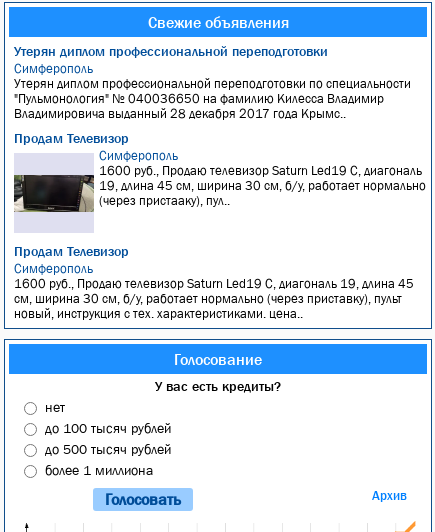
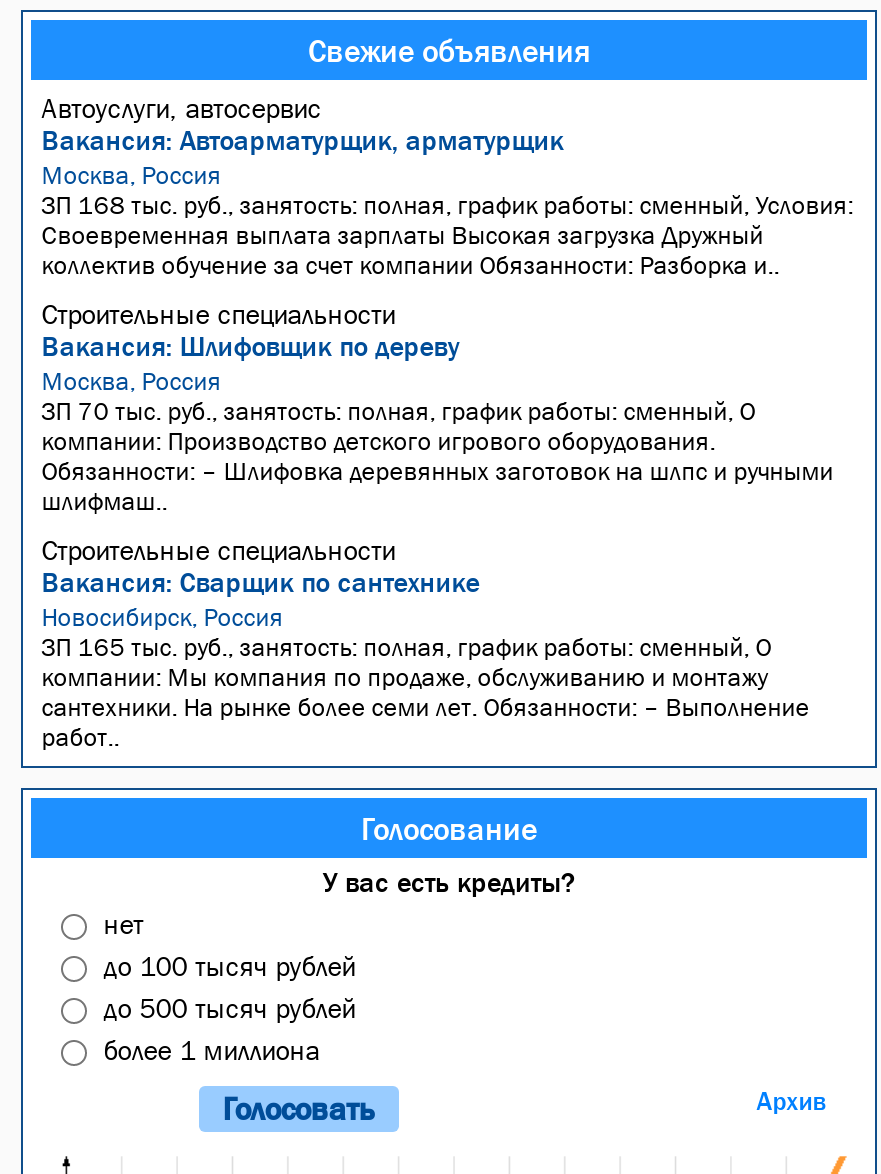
[14,43,411,121] Утерян диплом профессиональной переподготовки | Симферополь | Утерян диплом профессиональной переподготовки по специальности | "Пульмонология" № 040036650 на фамилию Килесса Владимир | Владимировича выданный 28 декабря 2017 года Крымс.. -> [41,92,853,280] Автоуслуги, автосервис | Вакансия: Автоарматурщик, арматурщик | Москва, Россия | ЗП 168 тыс. руб., занятость: полная, график работы: сменный, Условия: | Своевременная выплата зарплаты Высокая загрузка Дружный | коллектив обучение за счет компании Обязанности: Разборка и..
[14,130,426,208] Продам Телевизор | Симферополь | 1600 руб., Продаю телевизор Saturn Led19 C, диагональ | 19, длина 45 см, ширина 30 см, б/у, работает нормально | (через пристааку), пул.. -> [41,298,833,516] Строительные специальности | Вакансия: Шлифовщик по дереву | Москва, Россия | ЗП 70 тыс. руб., занятость: полная, график работы: сменный, О | компании: Производство детского игрового оборудования. | Обязанности: – Шлифовка деревянных заготовок на шлпс и ручными | шлифмаш..
[14,243,414,321] Продам Телевизор | Симферополь | 1600 руб., Продаю телевизор Saturn Led19 C, диагональ 19, длина 45 | см, ширина 30 см, б/у, работает нормально (через приставку), пульт | новый, инструкция с тех. характеристиками. цена.. -> [41,534,809,752] Строительные специальности | Вакансия: Сварщик по сантехнике | Новосибирск, Россия | ЗП 165 тыс. руб., занятость: полная, график работы: сменный, О | компании: Мы компания по продаже, обслуживанию и монтажу | сантехники. На рынке более семи лет. Обязанности: – Выполнение | работ..

